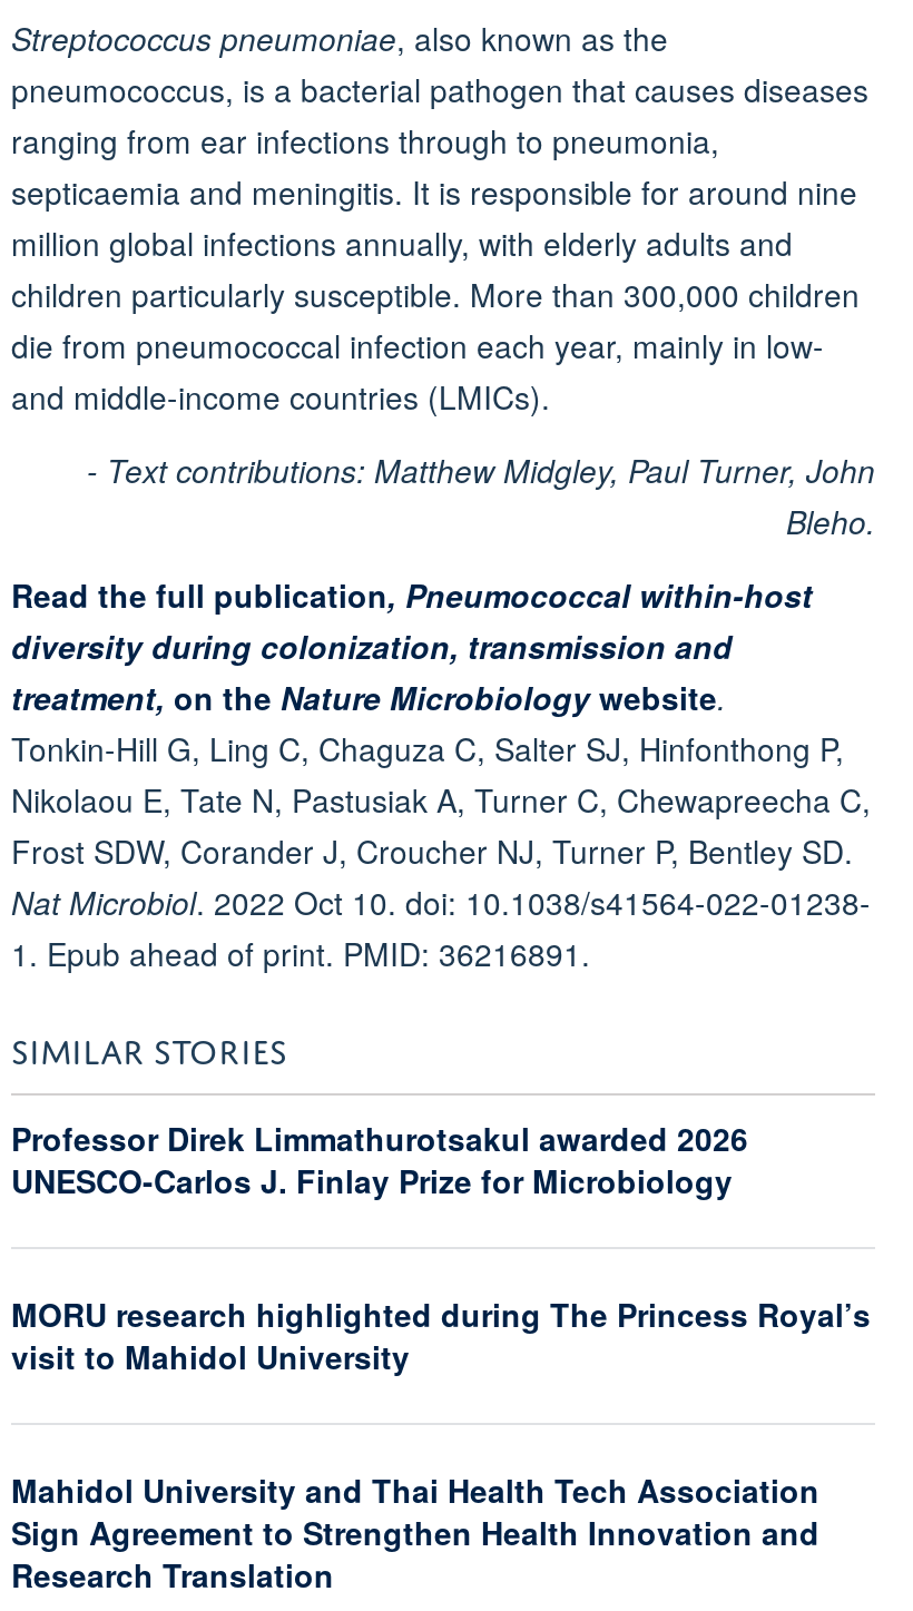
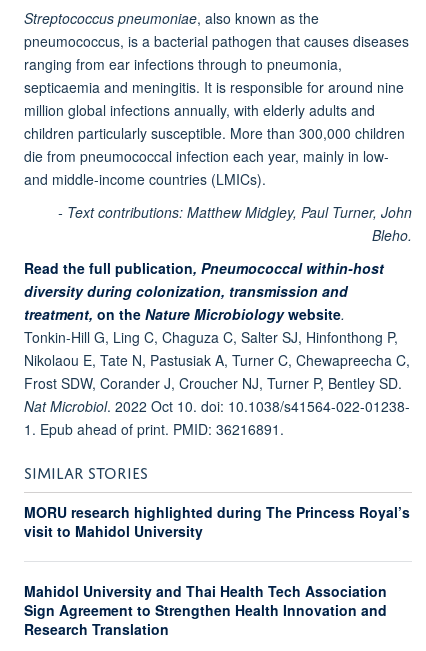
[11,1117,748,1204] Professor Direk Limmathurotsakul awarded 2026 | UNESCO-Carlos J. Finlay Prize for Microbiology -> none

